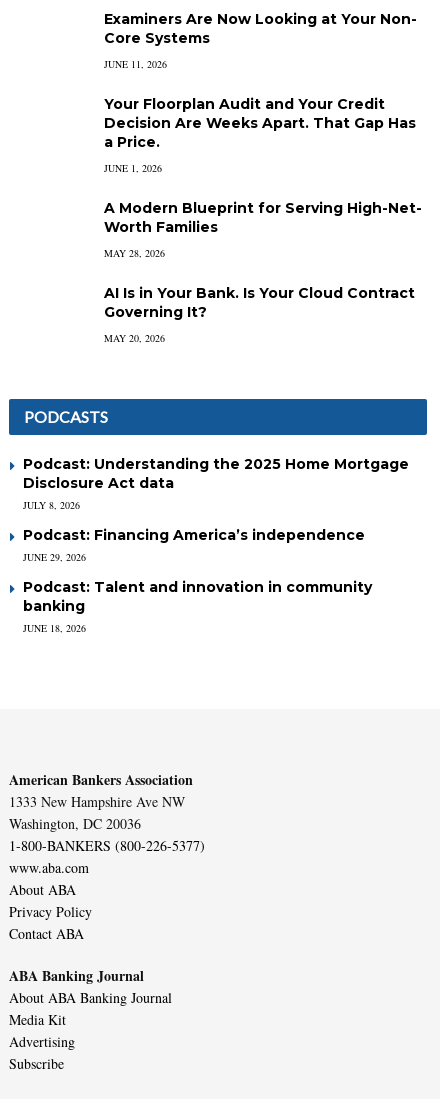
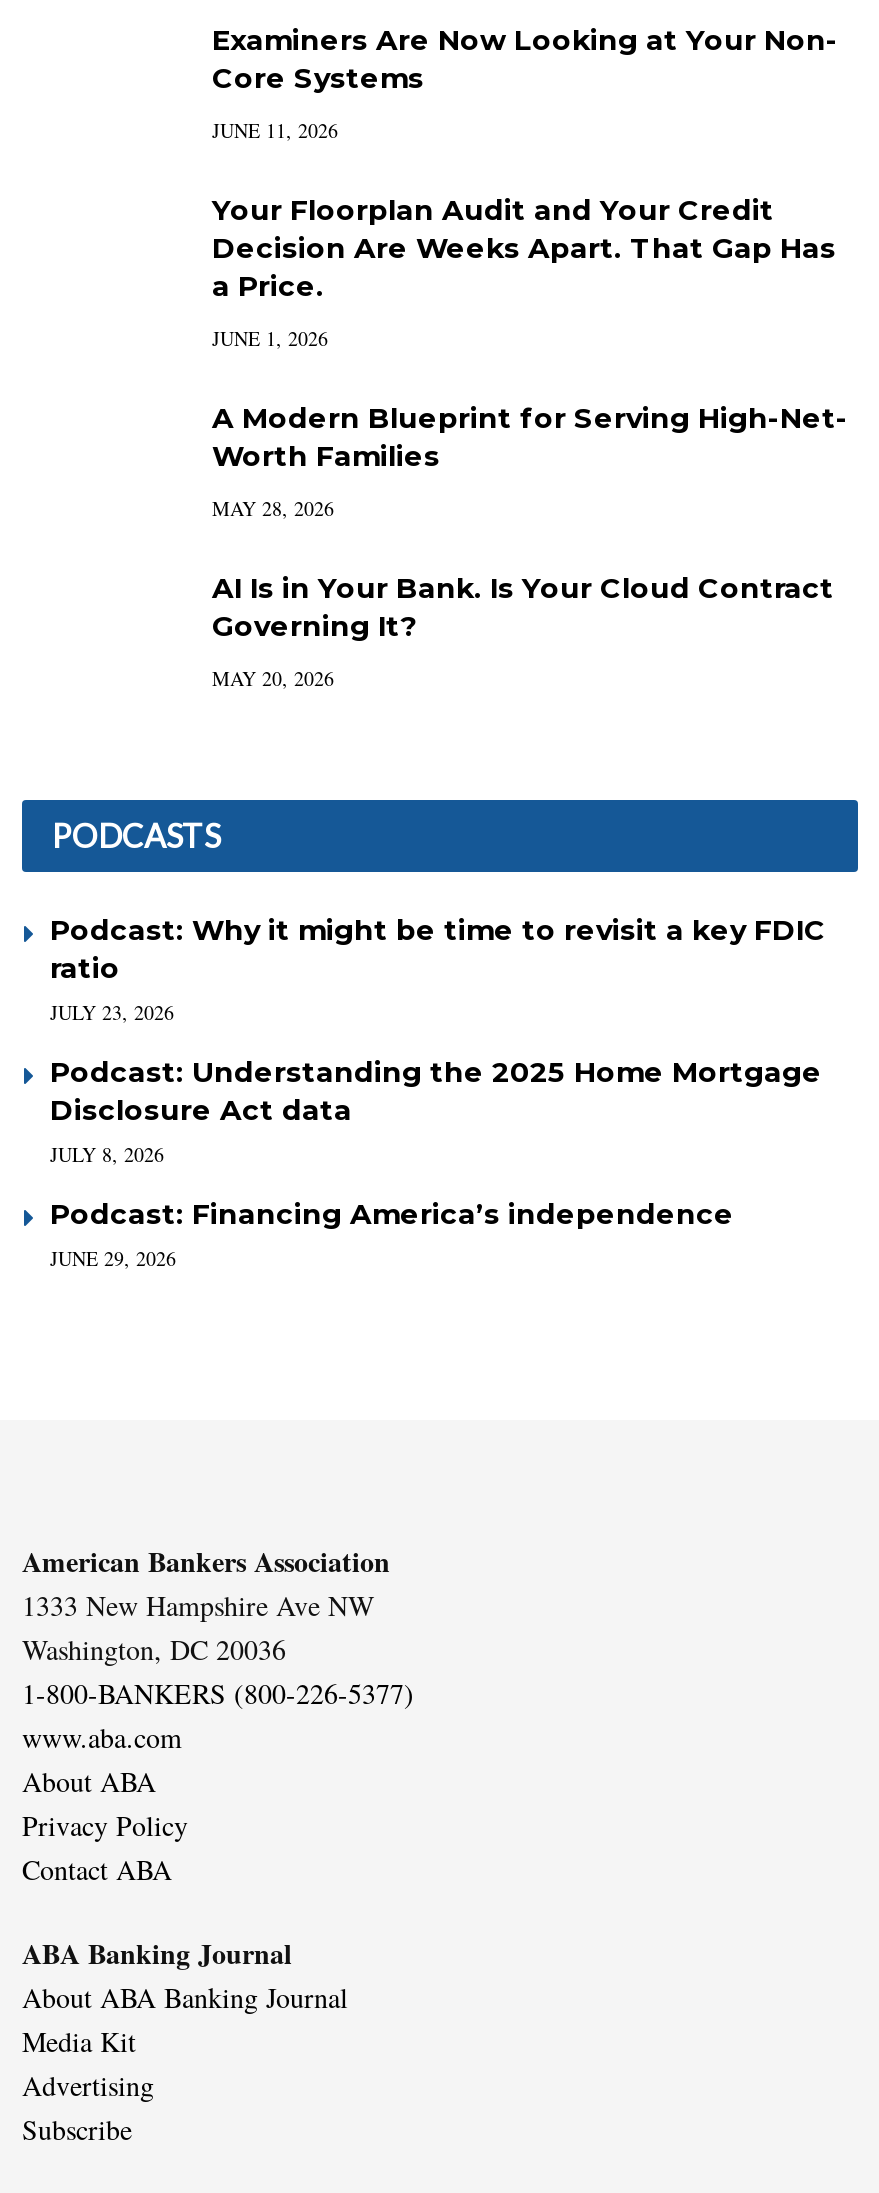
none -> [50,912,826,1026] Podcast: Why it might be time to revisit a key FDIC | ratio | JULY 23, 2026
moved [23,455,409,564] -> [50,1054,822,1272]: Podcast: Understanding the 2025 Home Mortgage | Disclosure Act data | JULY 8, 2026 | Podcast: Financing America’s independence | JUNE 29, 2026
[23,578,372,635] Podcast: Talent and innovation in community | banking | JUNE 18, 2026 -> none

